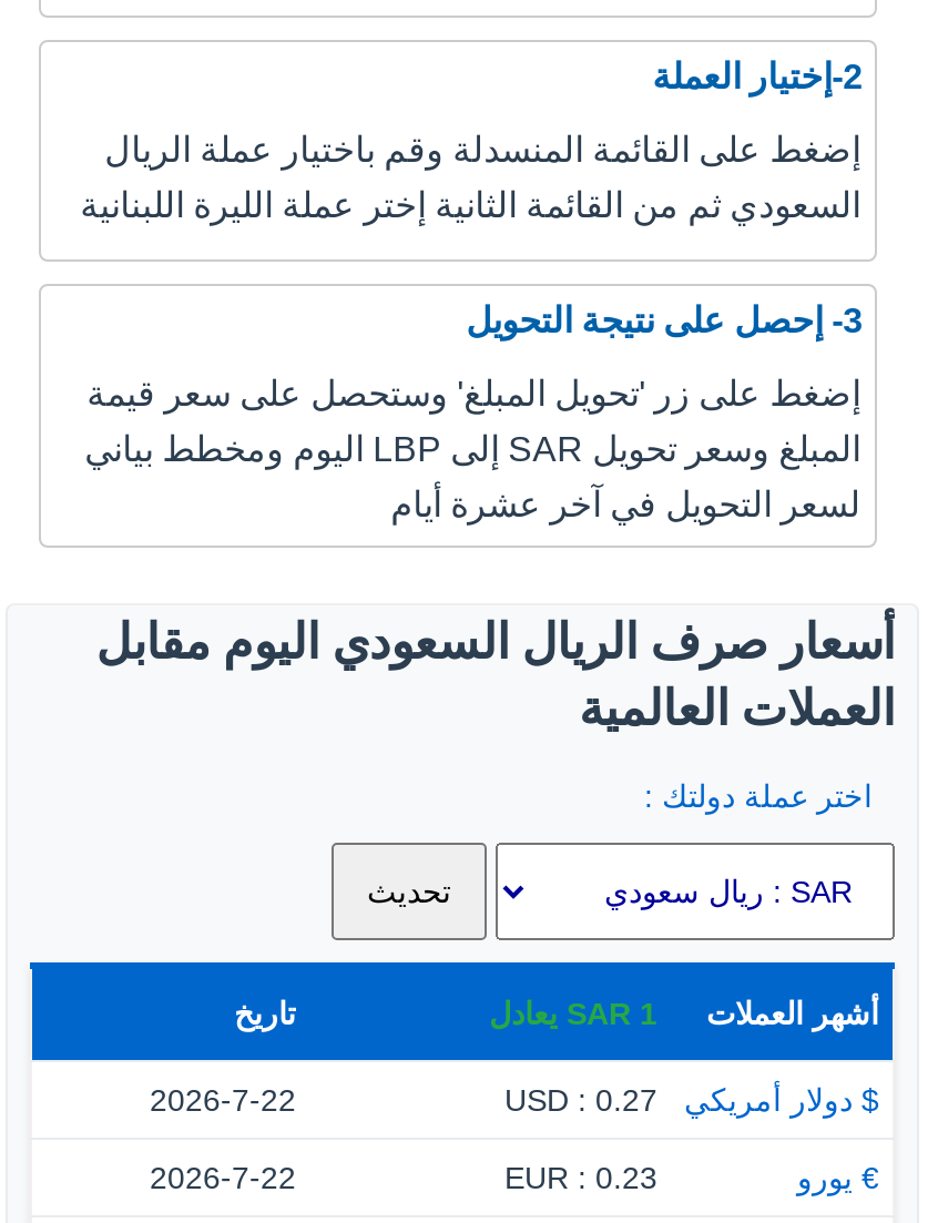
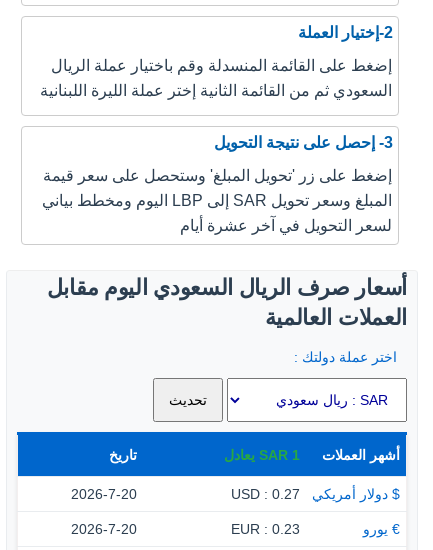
[150,1082,296,1118] 2026-7-22 -> [71,486,137,502] 2026-7-20
[150,1160,296,1195] 2026-7-22 -> [71,521,137,537] 2026-7-20

